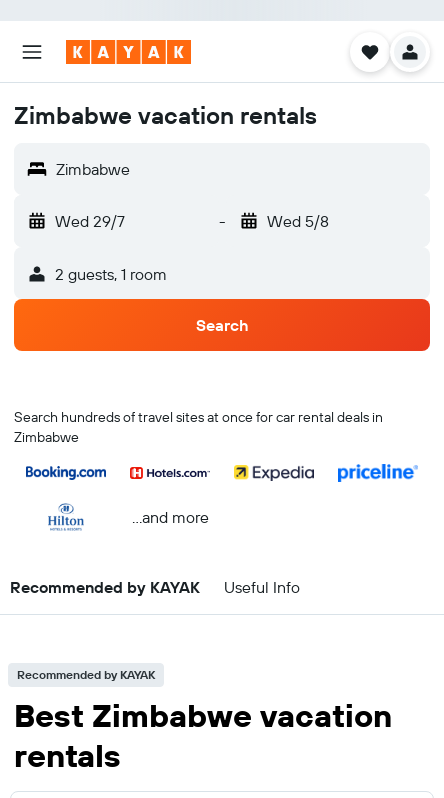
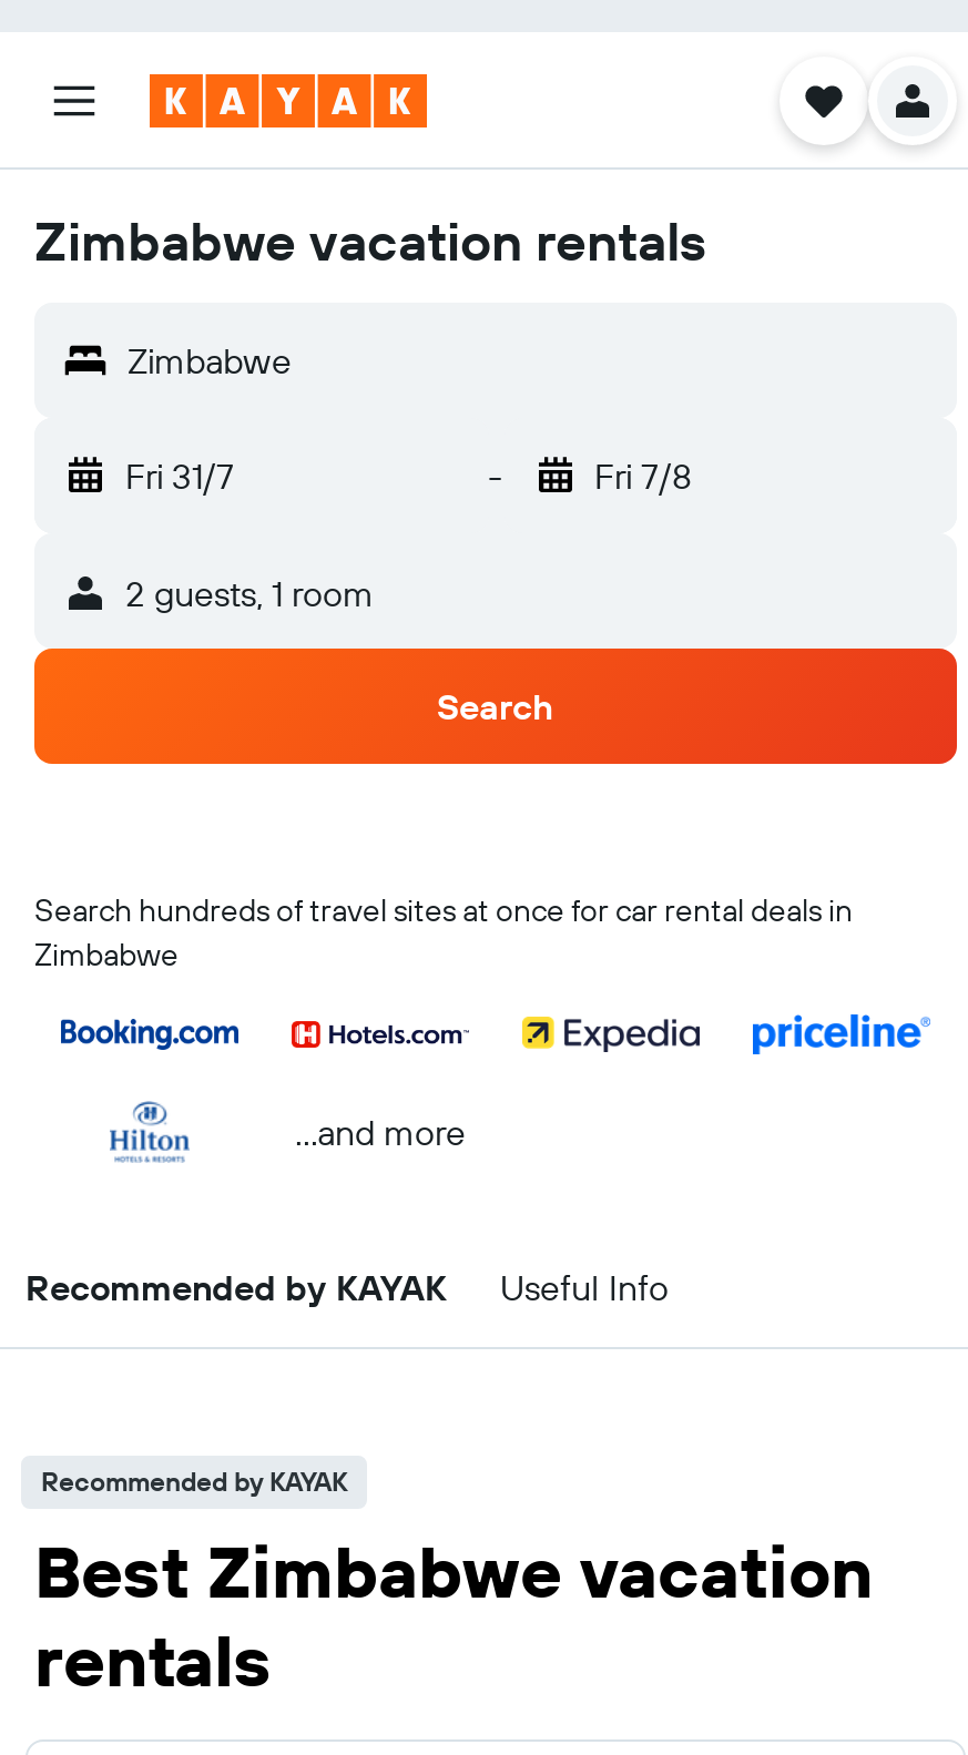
[55,211,125,231] Wed 29/7 -> [125,453,234,498] Fri 31/7
[266,211,328,231] Wed 5/8 -> [594,453,692,498] Fri 7/8

